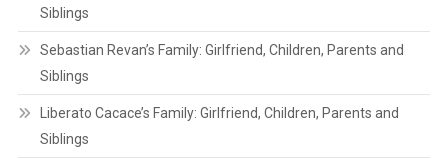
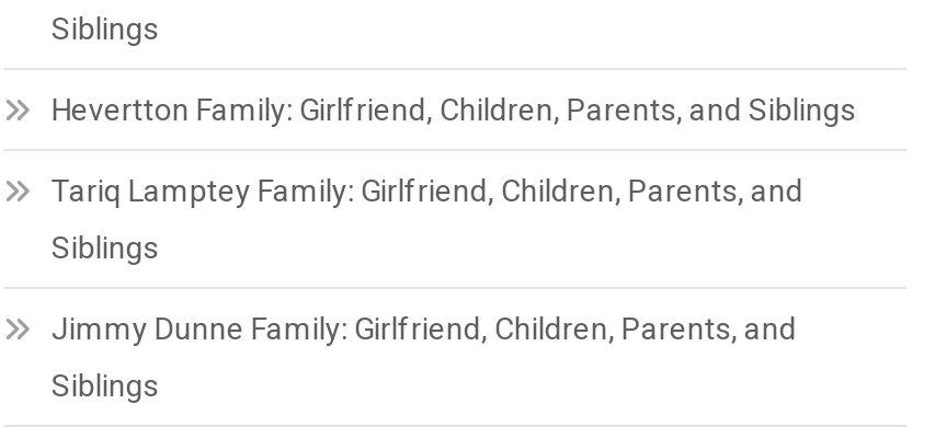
[40,42,404,58] Sebastian Revan’s Family: Girlfriend, Children, Parents and -> [51,92,856,208] Hevertton Family: Girlfriend, Children, Parents, and Siblings | Tariq Lamptey Family: Girlfriend, Children, Parents, and
[40,105,399,121] Liberato Cacace’s Family: Girlfriend, Children, Parents and -> [51,311,797,346] Jimmy Dunne Family: Girlfriend, Children, Parents, and

